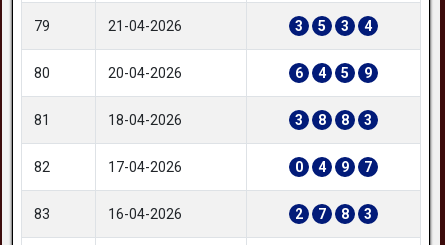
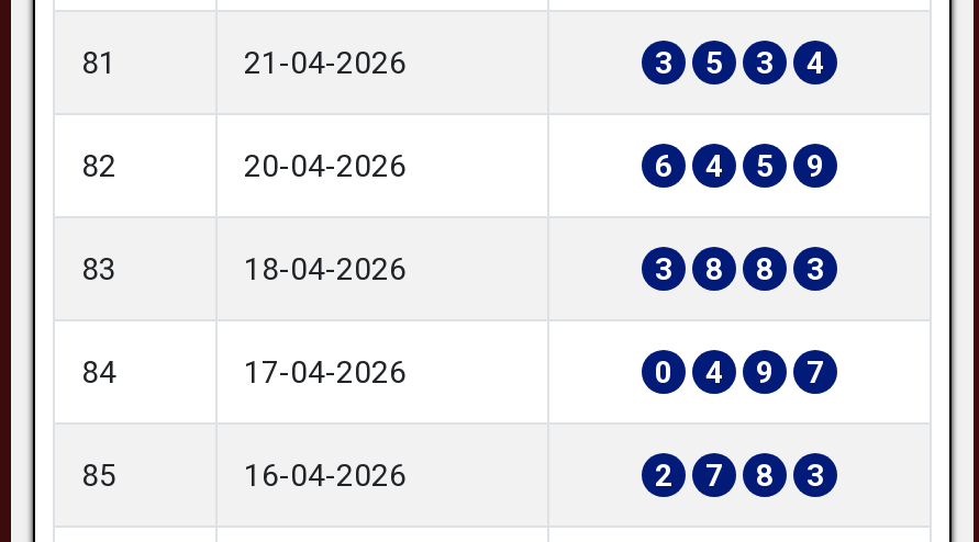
[34,18,50,34] 79 -> [81,44,116,79] 81
[34,65,50,81] 80 -> [81,147,116,183] 82
[34,112,50,128] 81 -> [81,251,116,286] 83
[34,159,50,175] 82 -> [81,354,116,389] 84
[34,206,50,222] 83 -> [81,457,116,492] 85

